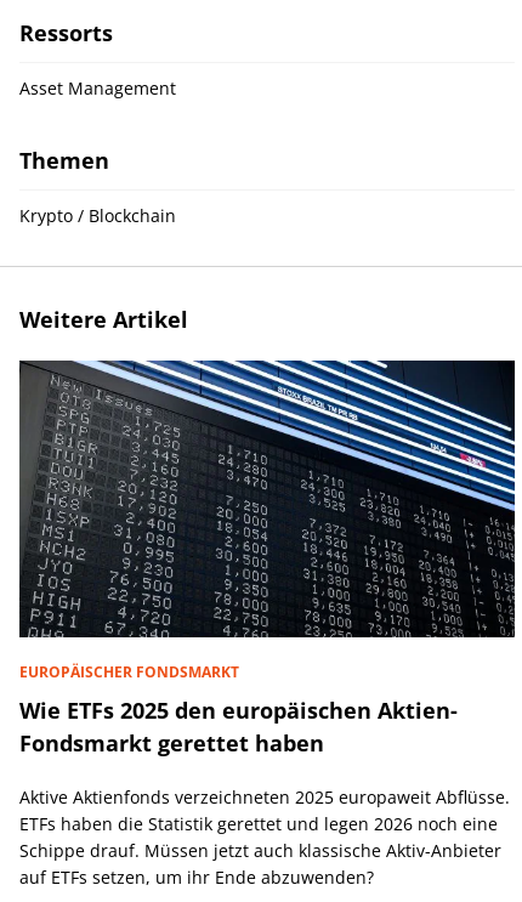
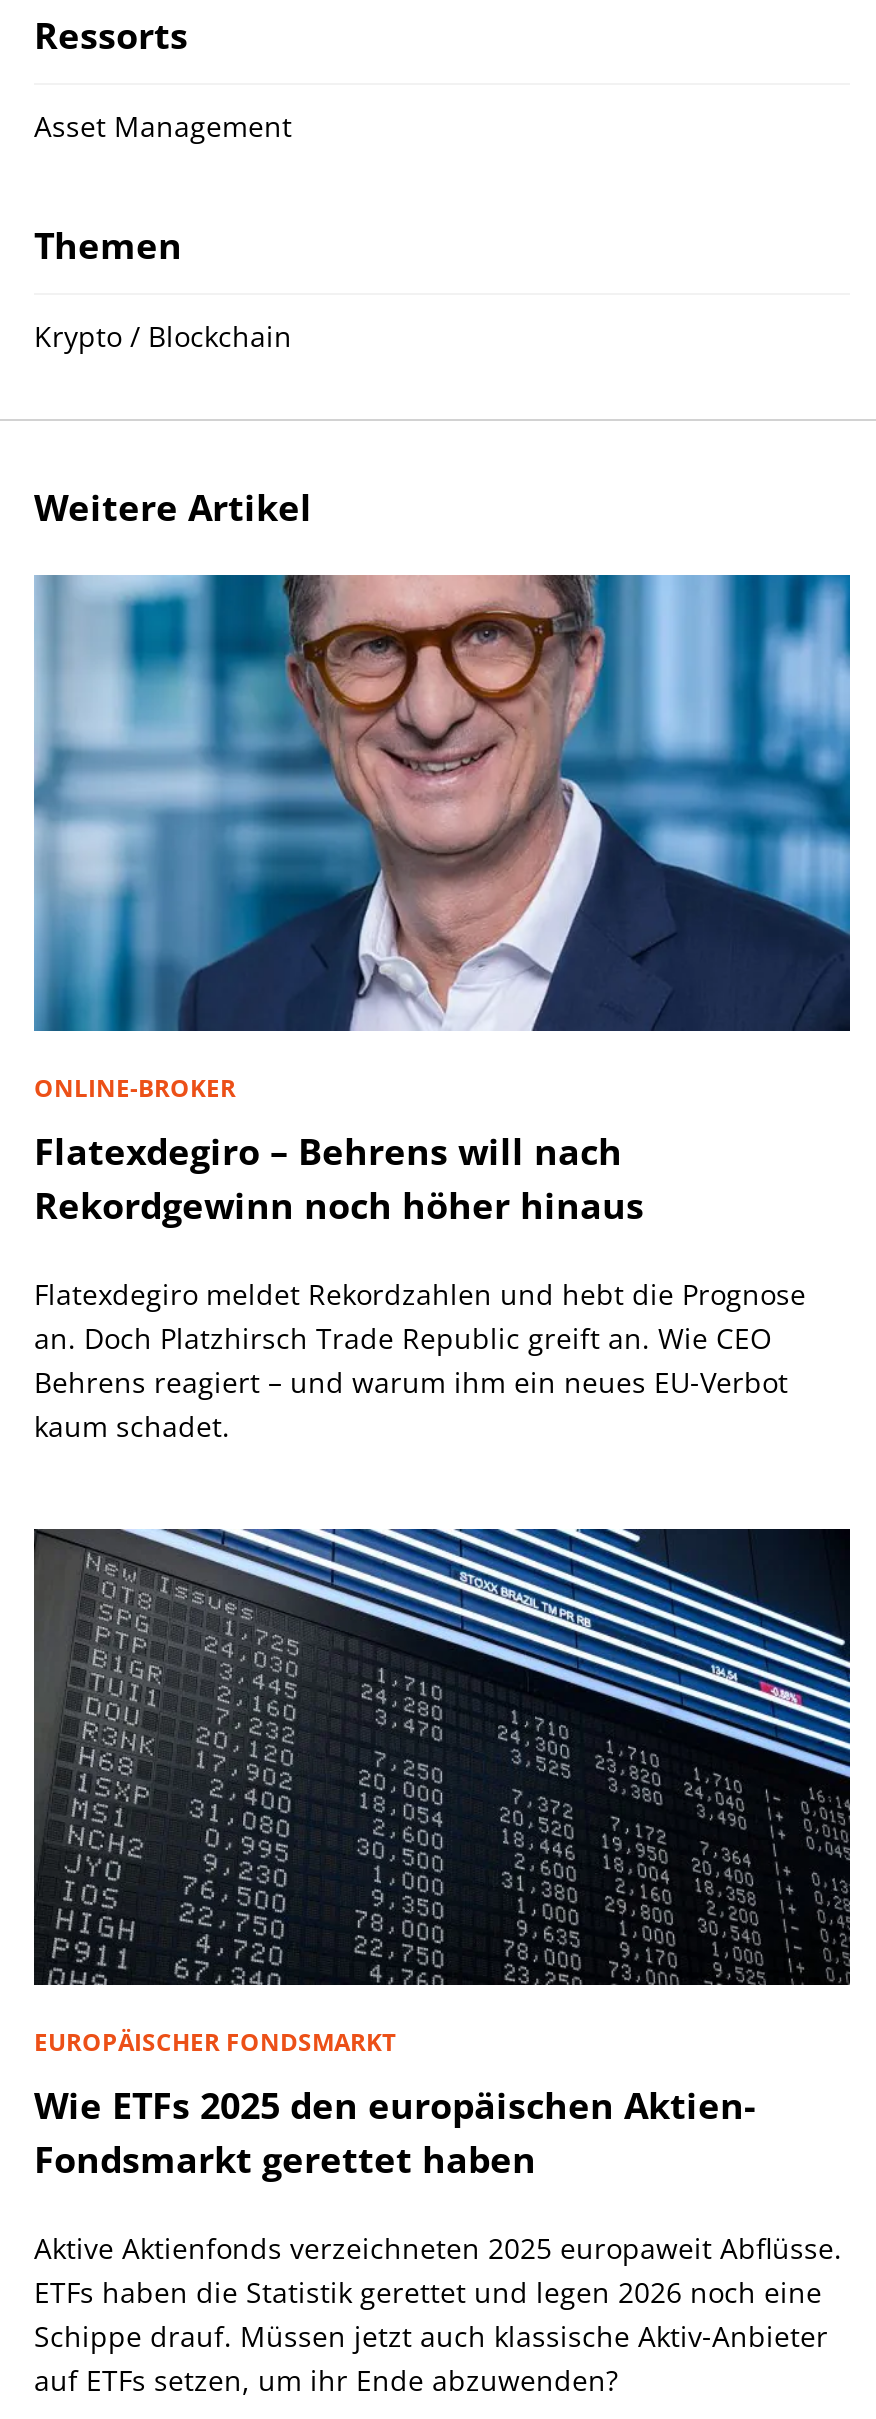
none -> [32,573,852,1445] [image] | ONLINE-BROKER | Flatexdegiro – Behrens will nach | Rekordgewinn noch höher hinaus | Flatexdegiro meldet Rekordzahlen und hebt die Prognose | an. Doch Platzhirsch Trade Republic greift an. Wie CEO | Behrens reagiert – und warum ihm ein neues EU-Verbot | kaum schadet.

